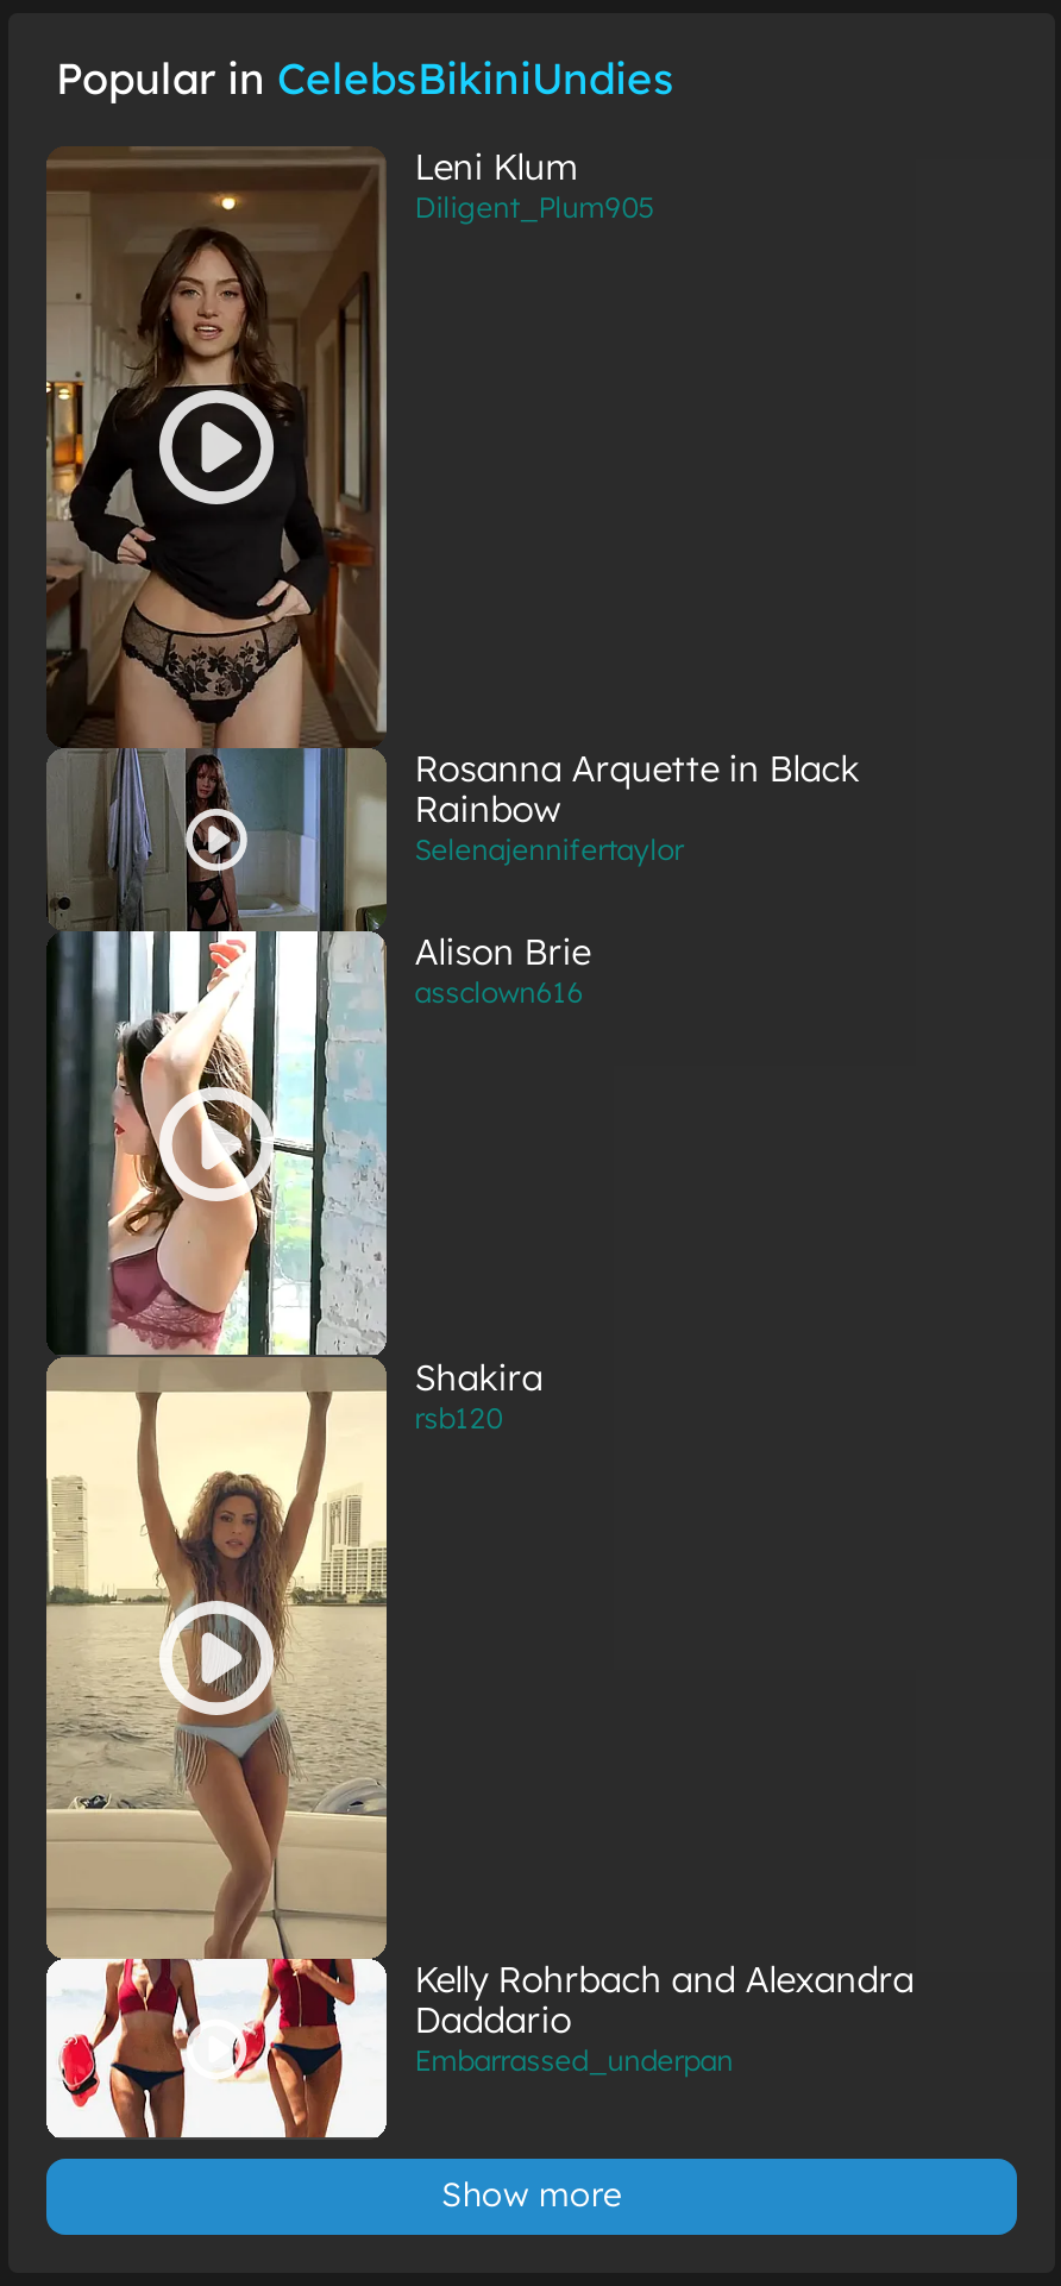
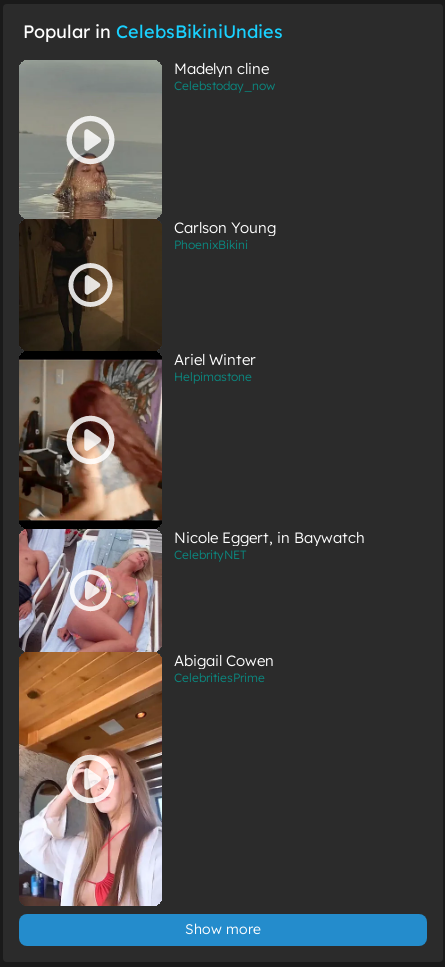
[44,143,655,2139] [image] | Leni Klum | Diligent_Plum905 -> [18,59,275,907] [image] | Madelyn cline | Celebstoday_now
[415,747,860,868] Rosanna Arquette in Black | Rainbow | Selenajennifertaylor -> [174,218,276,252] Carlson Young | PhoenixBikini
[415,930,591,1011] Alison Brie | assclown616 -> [174,350,256,384] Ariel Winter | Helpimastone
[415,1354,543,1435] Shakira | rsb120 -> [174,528,365,562] Nicole Eggert, in Baywatch | CelebrityNET
[415,1957,914,2079] Kelly Rohrbach and Alexandra | Daddario | Embarrassed_underpan -> [174,651,274,685] Abigail Cowen | CelebritiesPrime

